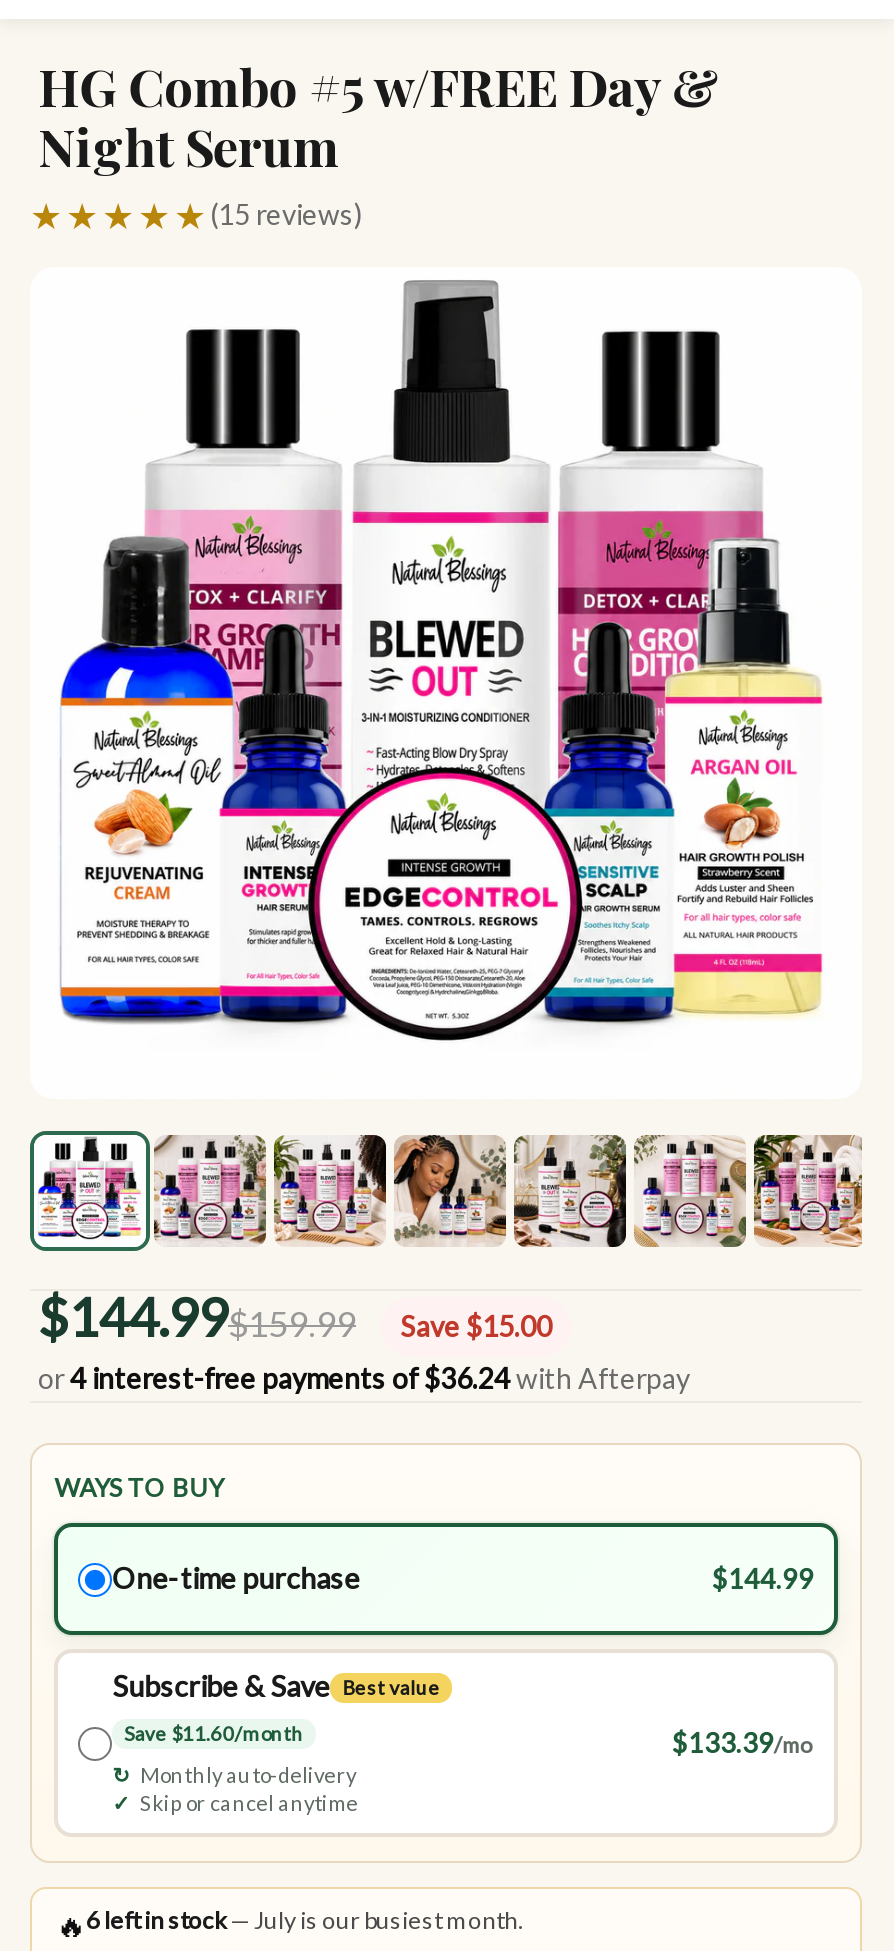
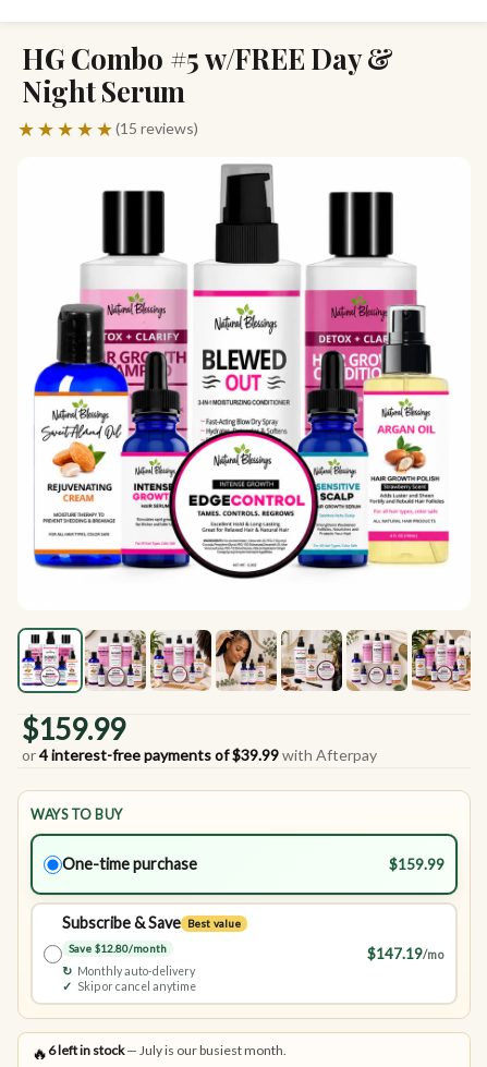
[38,1285,690,1395] $144.99$159.99 | Save $15.00 | or 4 interest-free payments of $36.24with Afterpay -> [22,712,377,764] $159.99 | or 4 interest-free payments of $39.99 with Afterpay
[712,1562,814,1594] $144.99 -> [389,855,444,873] $159.99
[124,1722,304,1746] Save $11.60/month -> [69,942,166,955] Save $12.80/month
[672,1726,814,1758] $133.39/mo -> [367,944,444,962] $147.19/mo

